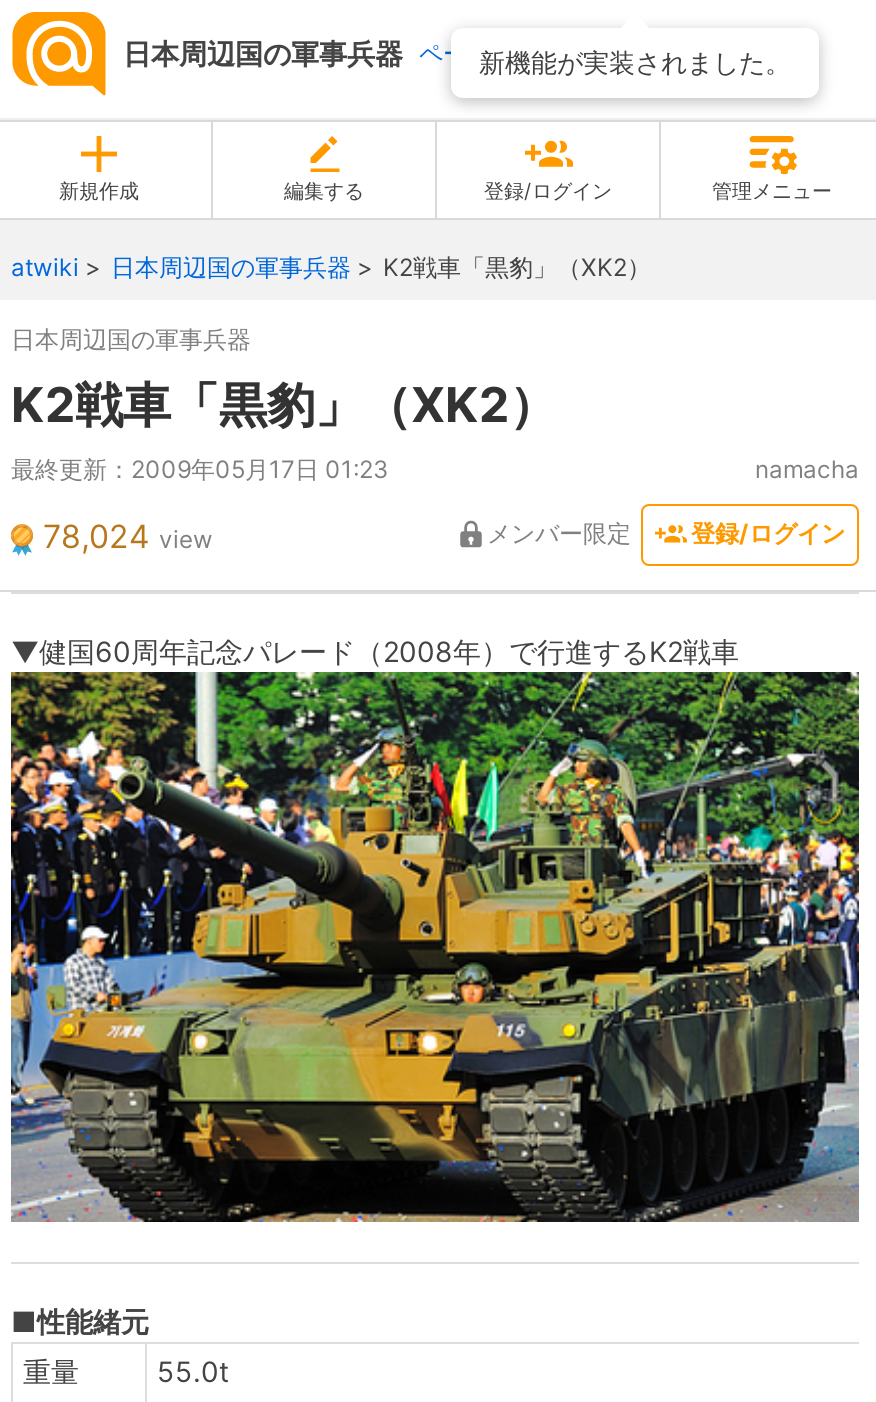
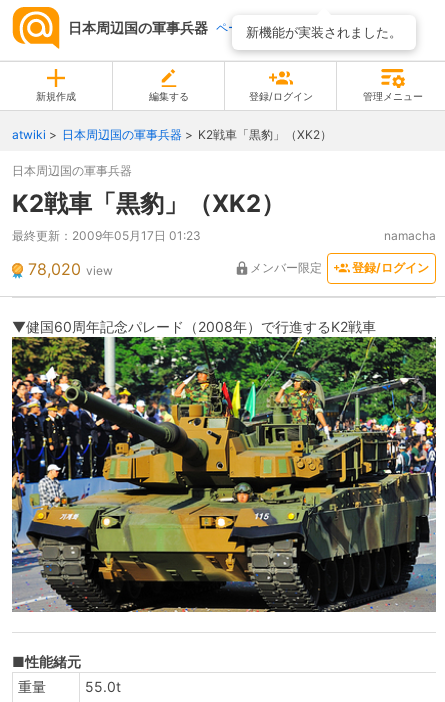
[43,515,213,555] 78,024 view -> [28,258,113,278] 78,020 view

